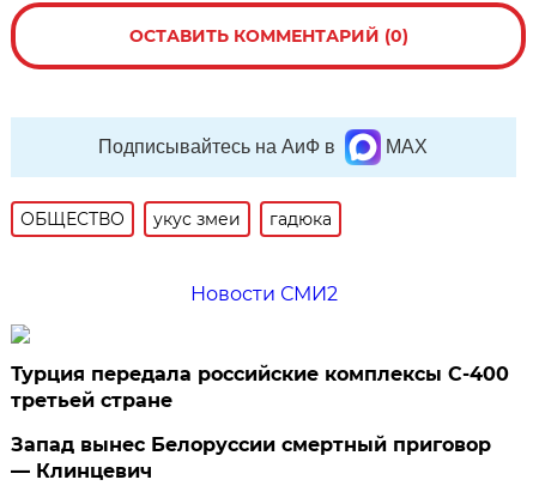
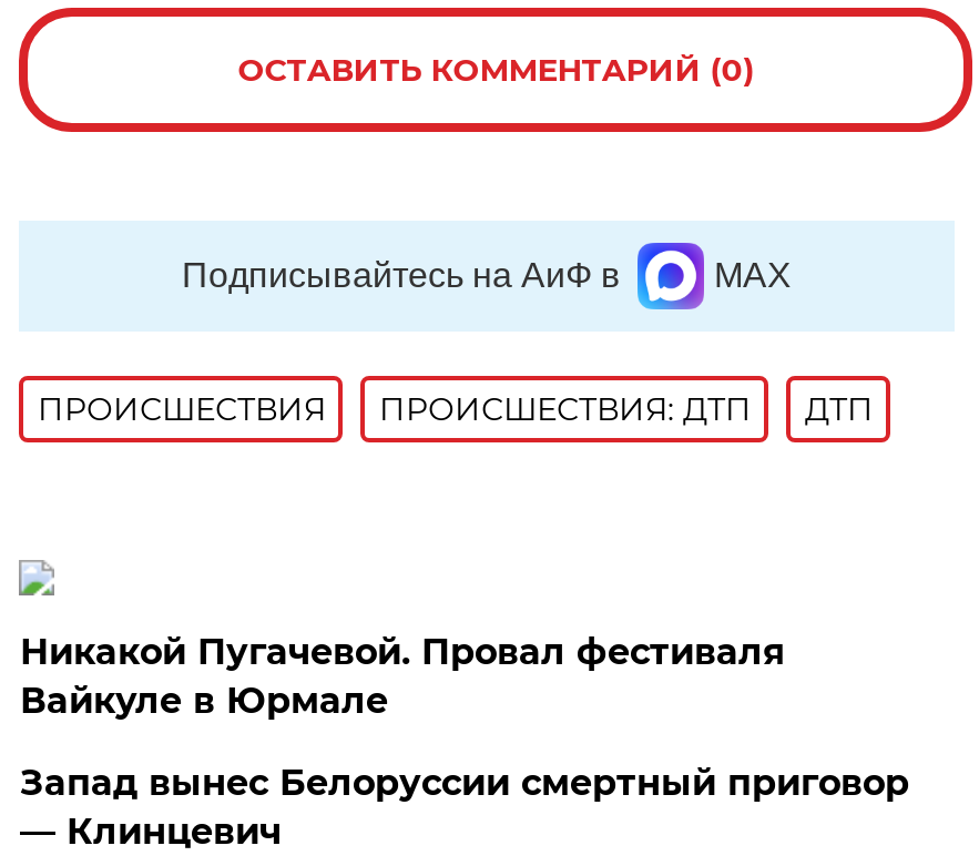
[21,208,337,305] ОБЩЕСТВО | укус змеи | гадюка | Новости СМИ2 -> [37,389,873,429] ПРОИСШЕСТВИЯ | ПРОИСШЕСТВИЯ: ДТП | ДТП
[11,363,510,412] Турция передала российские комплексы С-400 | третьей стране -> [20,631,785,722] Никакой Пугачевой. Провал фестиваля | Вайкуле в Юрмале

